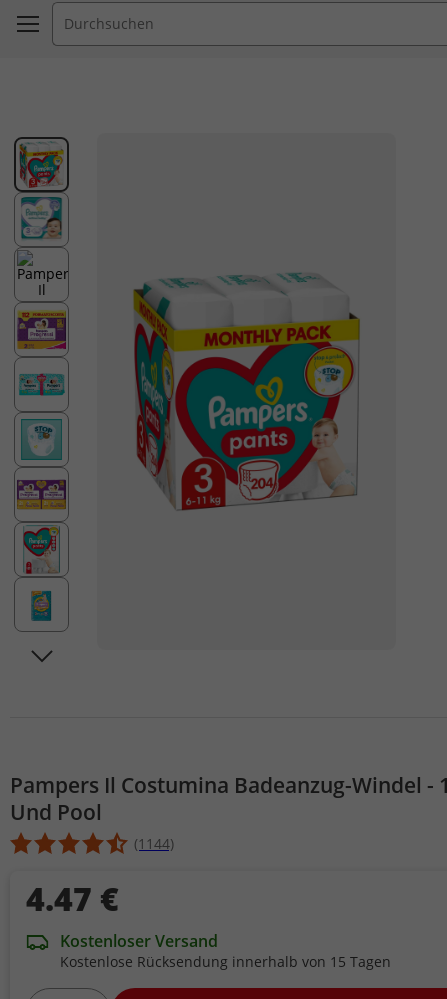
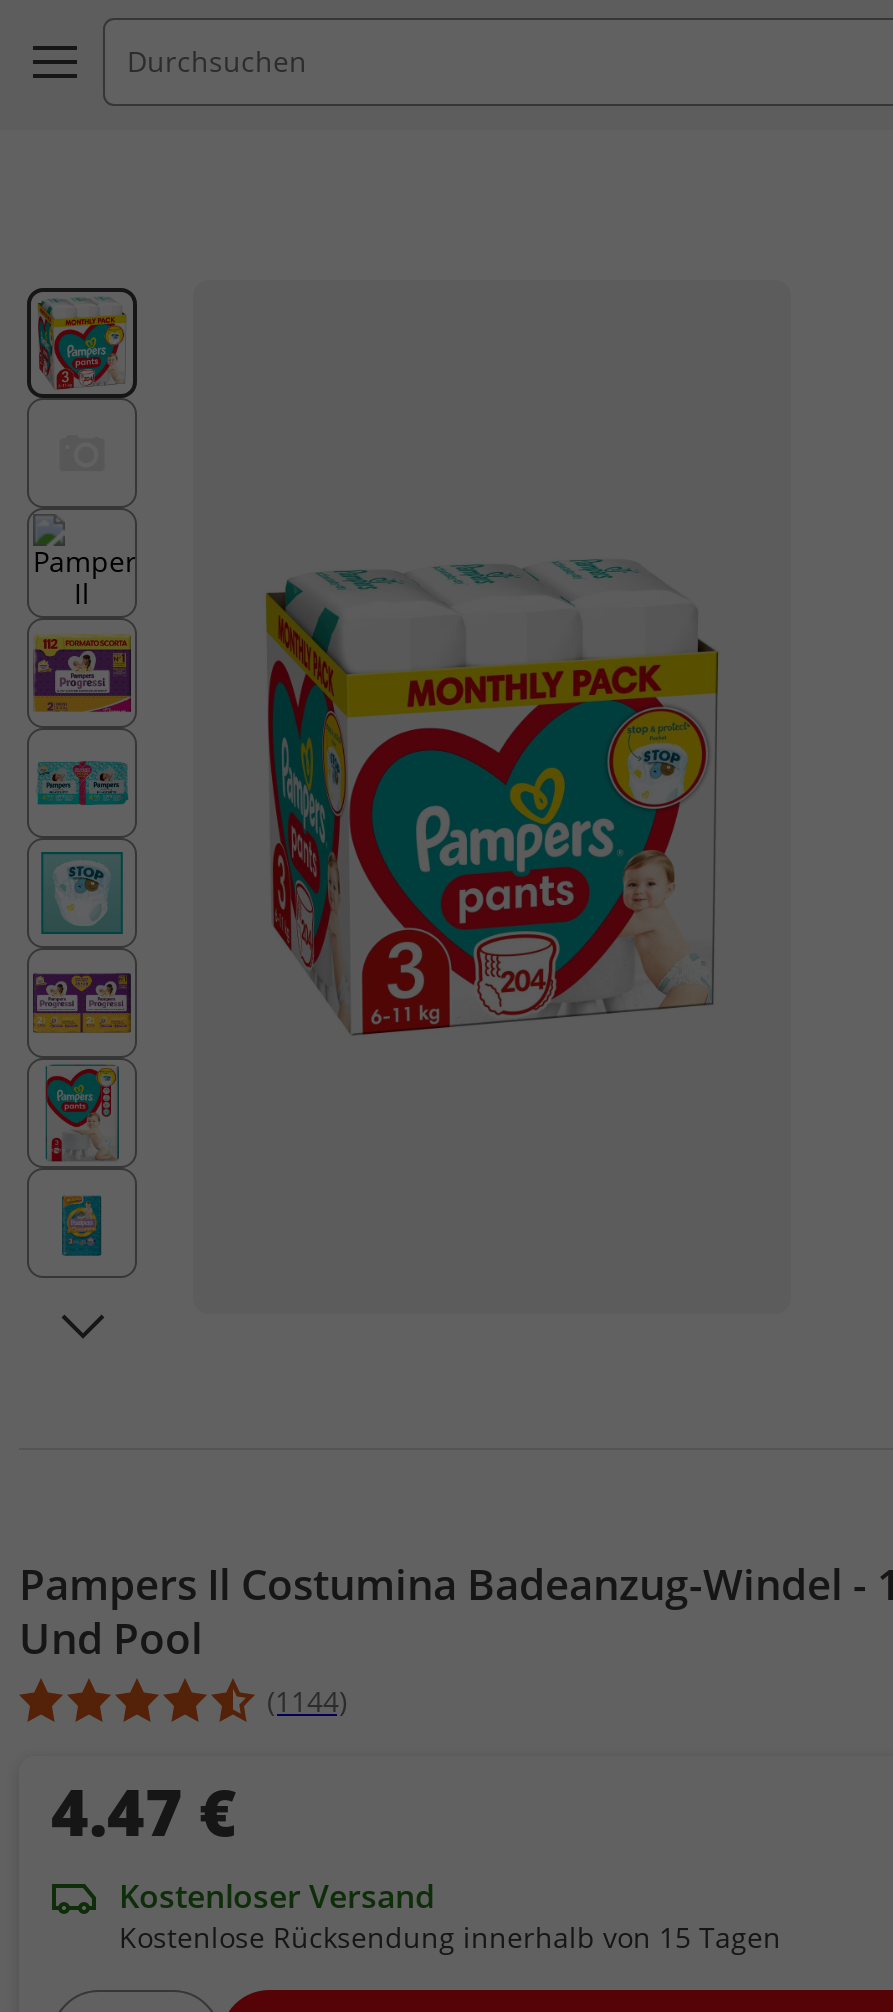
[20,196,63,241] [image] -> none

